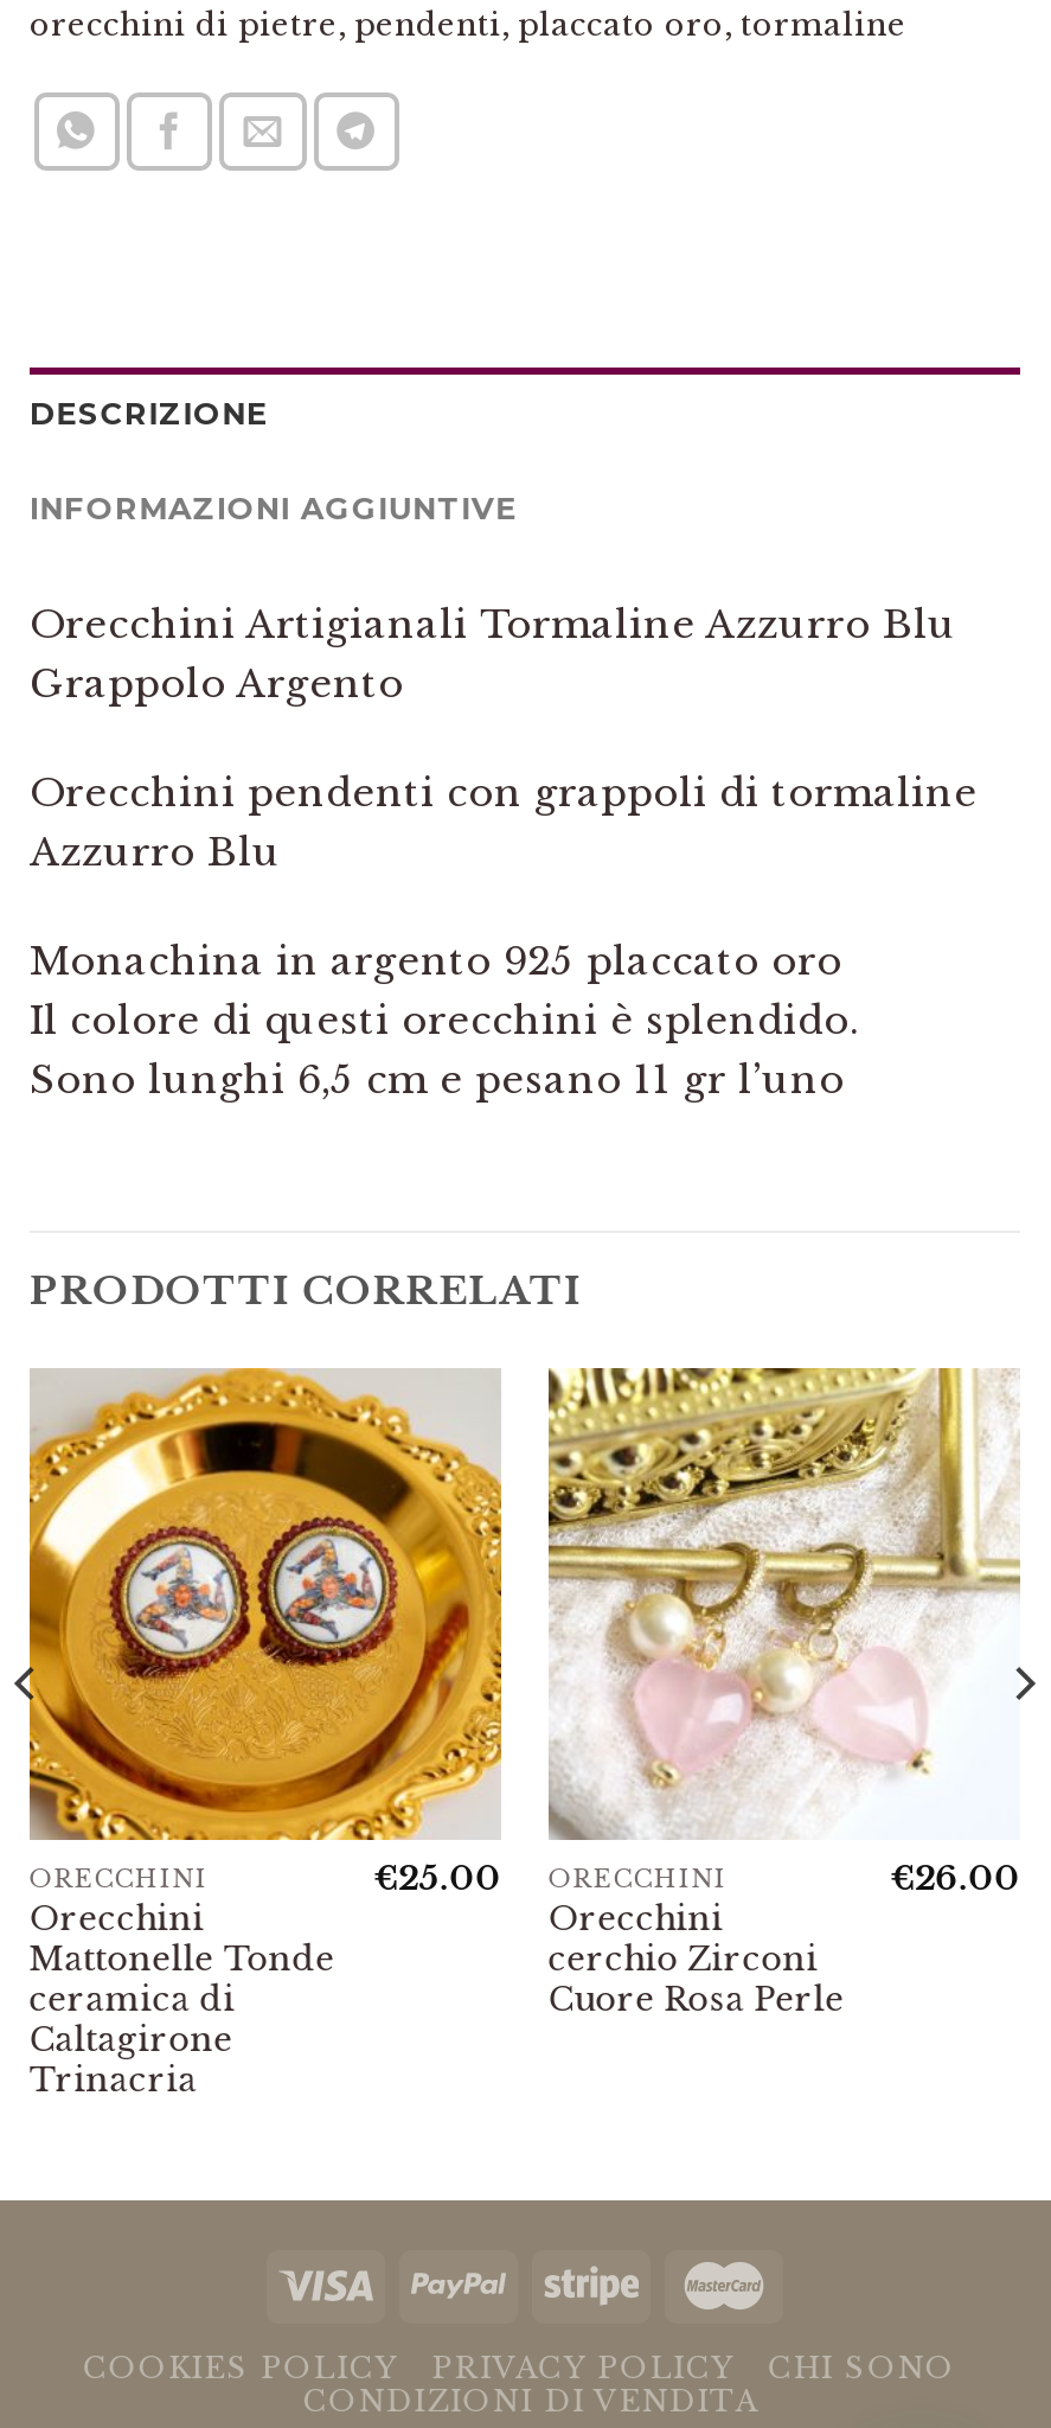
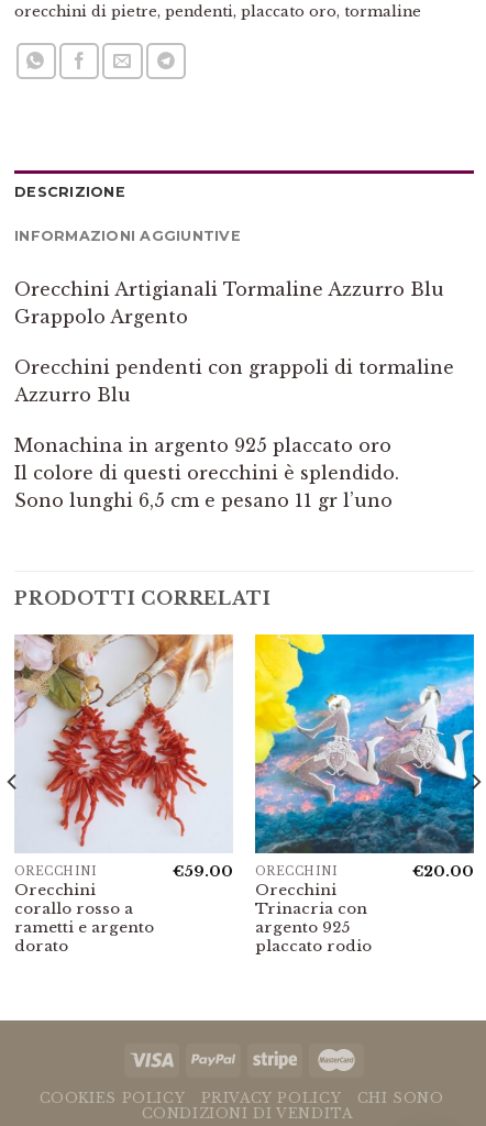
[27,1366,727,1899] [image] | €25.00 ORECCHINI -> [13,633,338,880] [image] | €59.00 ORECCHINI
[546,1366,1023,1899] [image] | €26.00 -> [254,633,475,880] [image] | €20.00
[29,1941,335,2102] Mattonelle Tonde | ceramica di | Caltagirone | Trinacria -> [14,900,154,956] corallo rosso a | rametti e argento | dorato
[548,1941,844,2021] cerchio Zirconi | Cuore Rosa Perle -> [255,900,371,956] Trinacria con | argento 925 | placcato rodio

